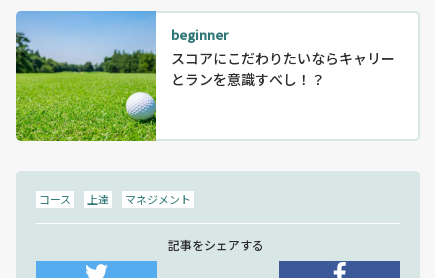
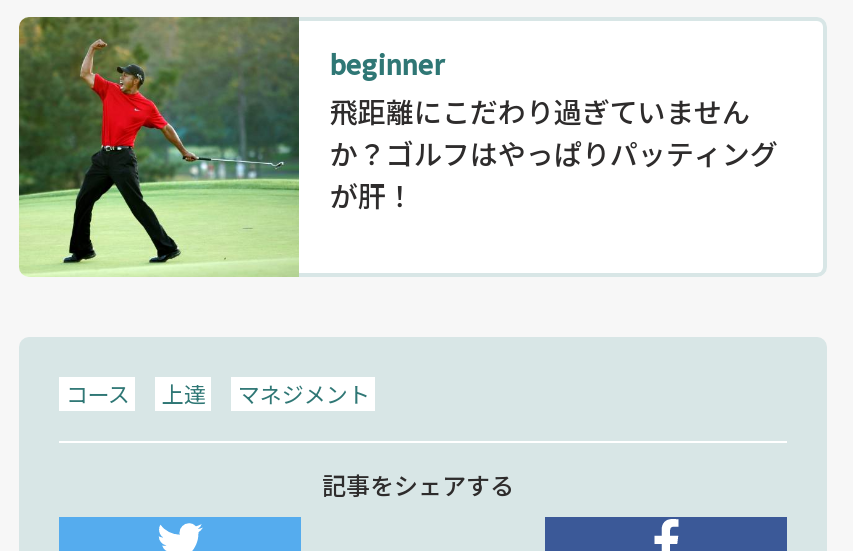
[15,10,395,142] [image] | スコアにこだわりたいならキャリー | とランを意識すべし！？ -> [17,15,778,275] [image] | 飛距離にこだわり過ぎていません | か？ゴルフはやっぱりパッティング | が肝！

